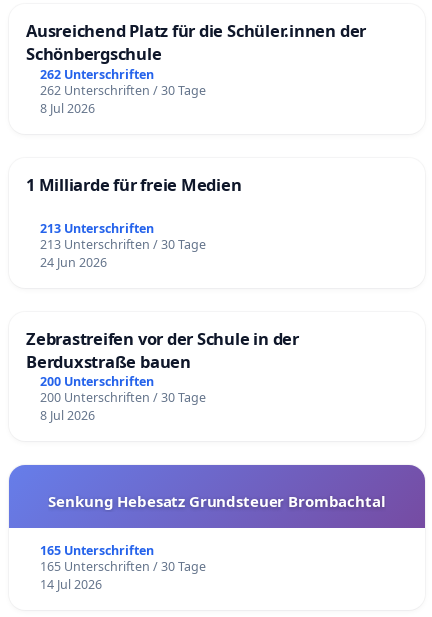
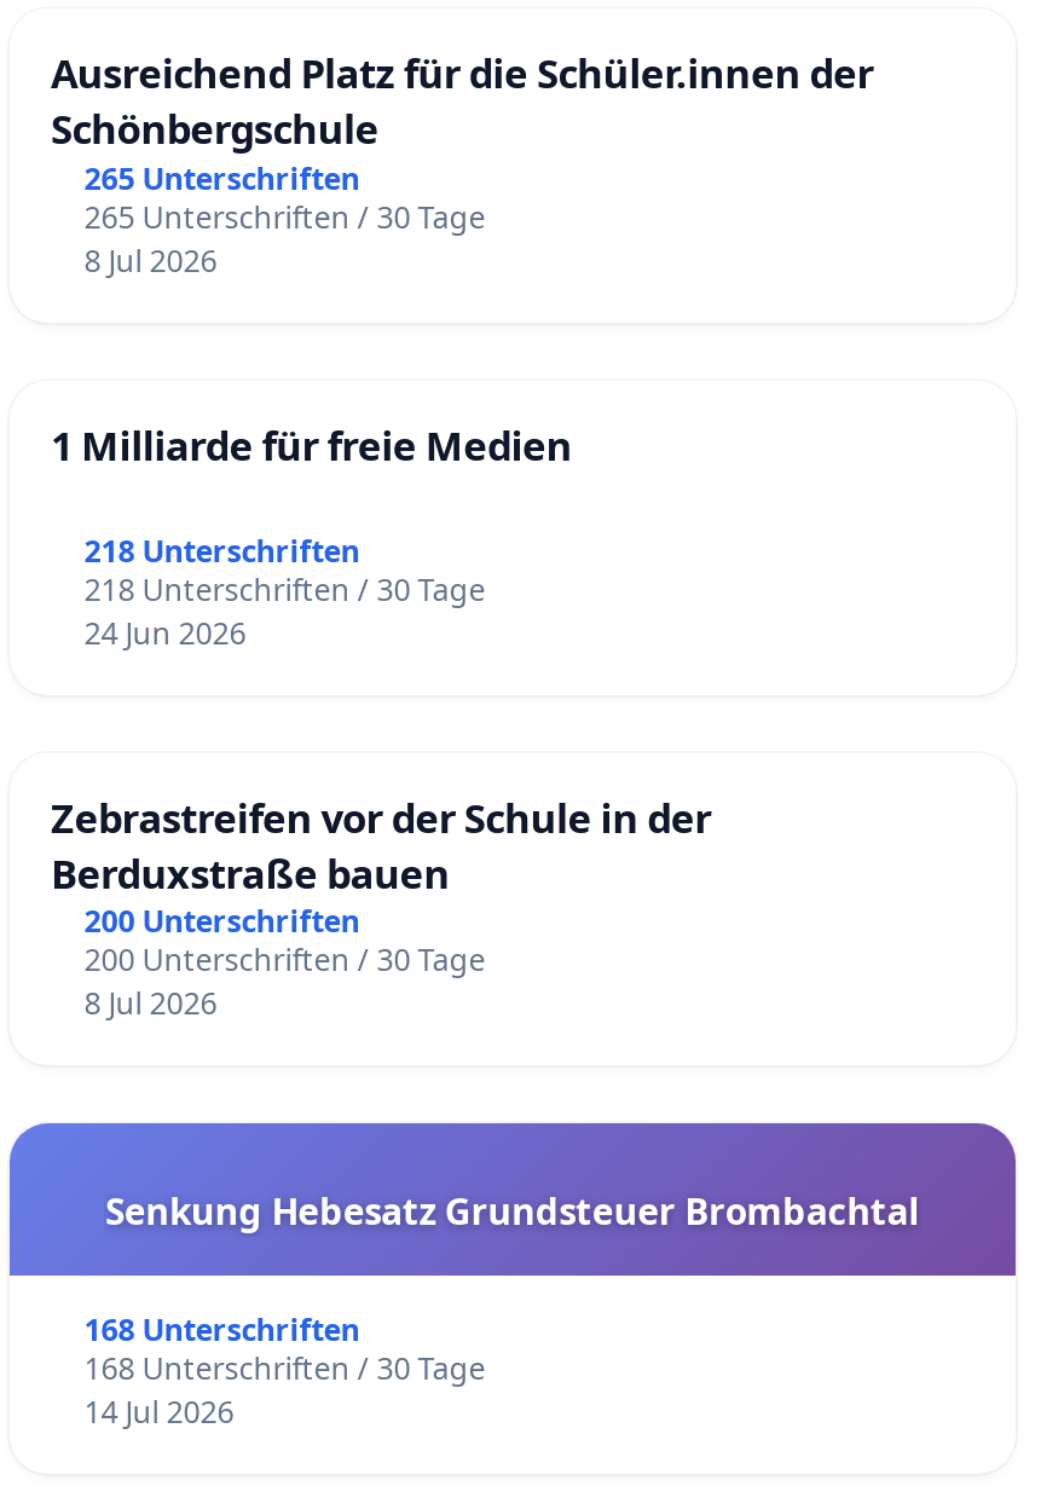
[40,66,154,83] 262 Unterschriften -> [84,158,360,199] 265 Unterschriften
[40,82,206,99] 262 Unterschriften / 30 Tage -> [84,196,486,237] 265 Unterschriften / 30 Tage
[40,219,154,236] 213 Unterschriften -> [84,530,360,571] 218 Unterschriften
[40,235,206,252] 213 Unterschriften / 30 Tage -> [84,568,486,609] 218 Unterschriften / 30 Tage
[40,542,154,559] 165 Unterschriften -> [84,1310,360,1352] 168 Unterschriften
[40,558,206,575] 165 Unterschriften / 30 Tage -> [84,1349,486,1390] 168 Unterschriften / 30 Tage

